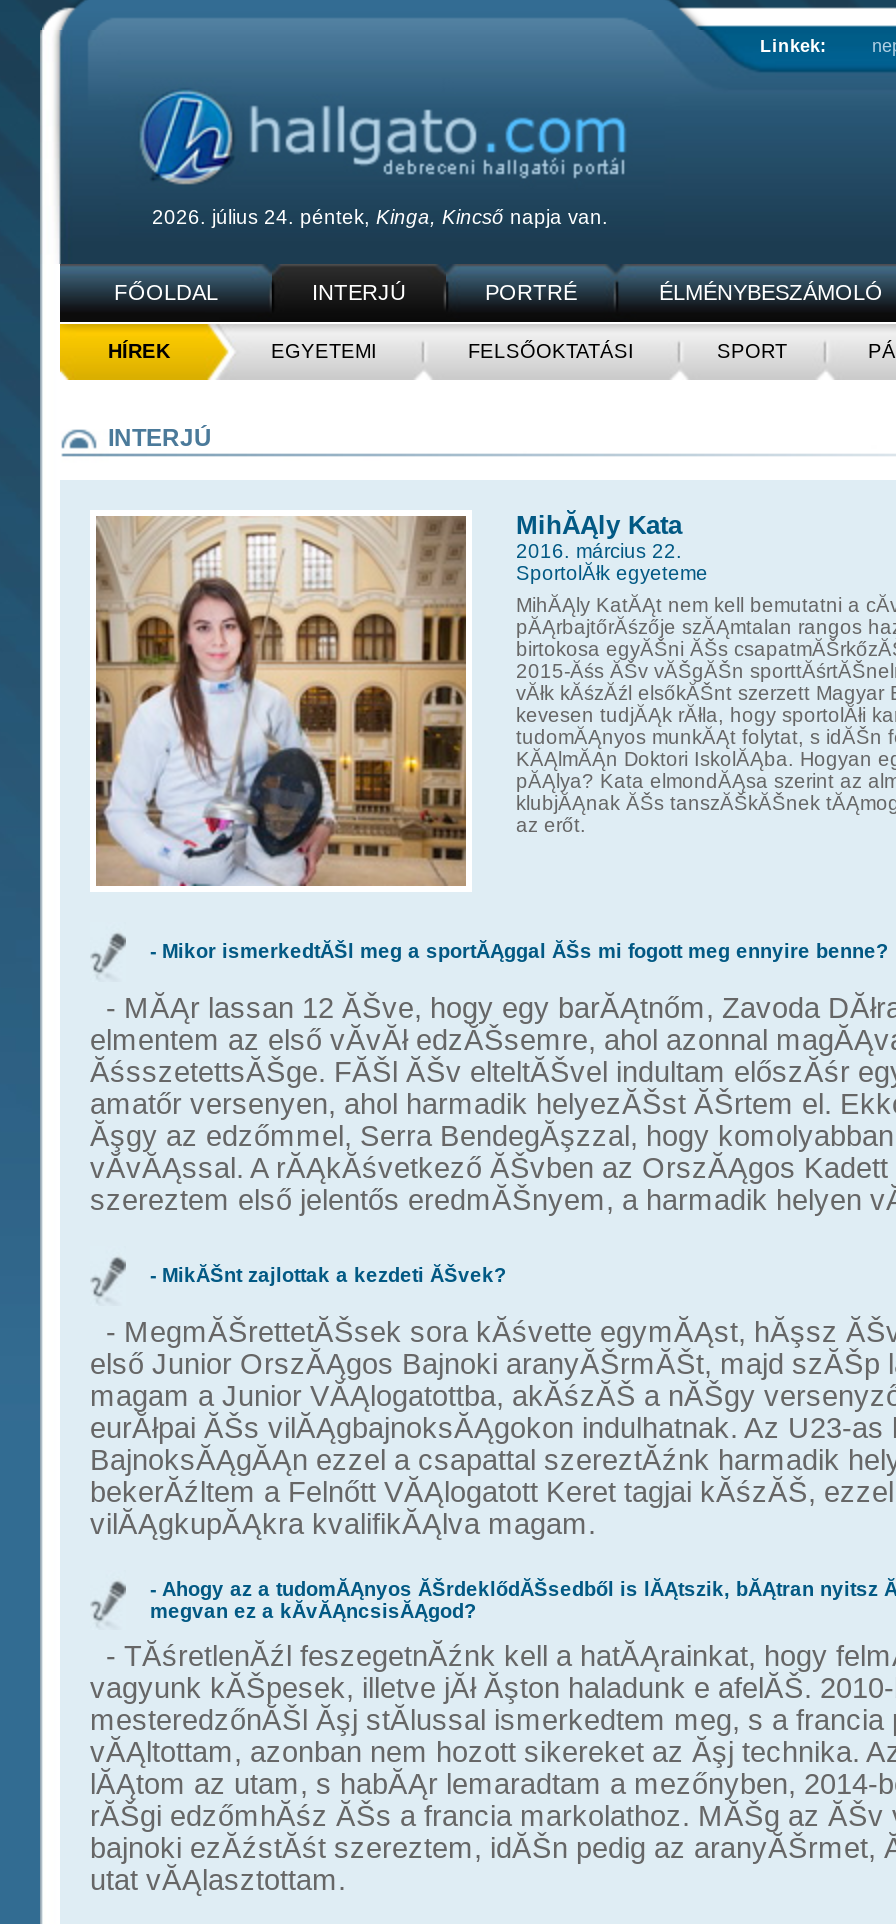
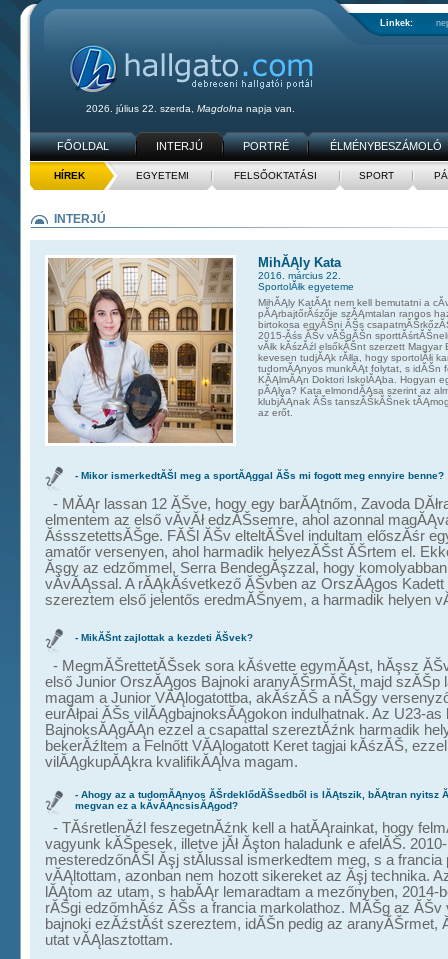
[152,206,608,228] 2026. július 24. péntek, Kinga, Kincső napja van. -> [85,103,294,114] 2026. július 22. szerda, Magdolna napja van.

